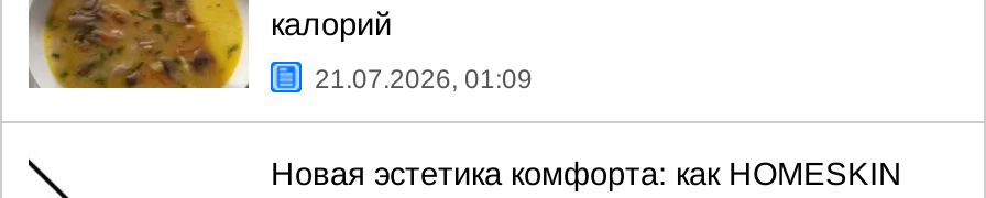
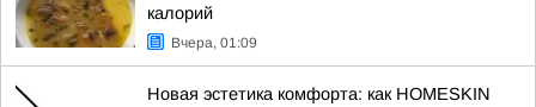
[315,64,533,95] 21.07.2026, 01:09 -> [171,34,257,51] Вчера, 01:09

